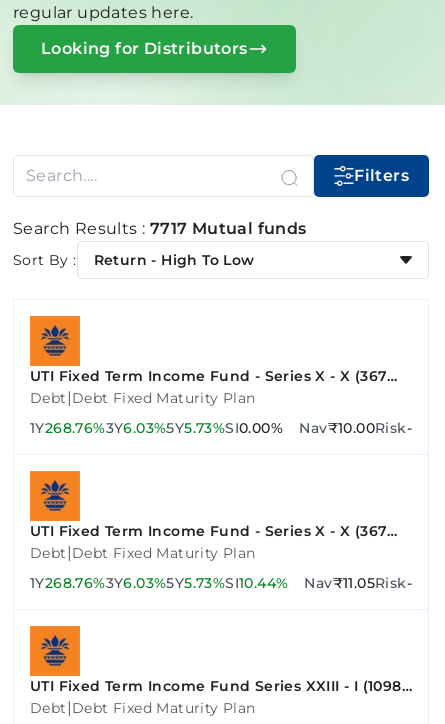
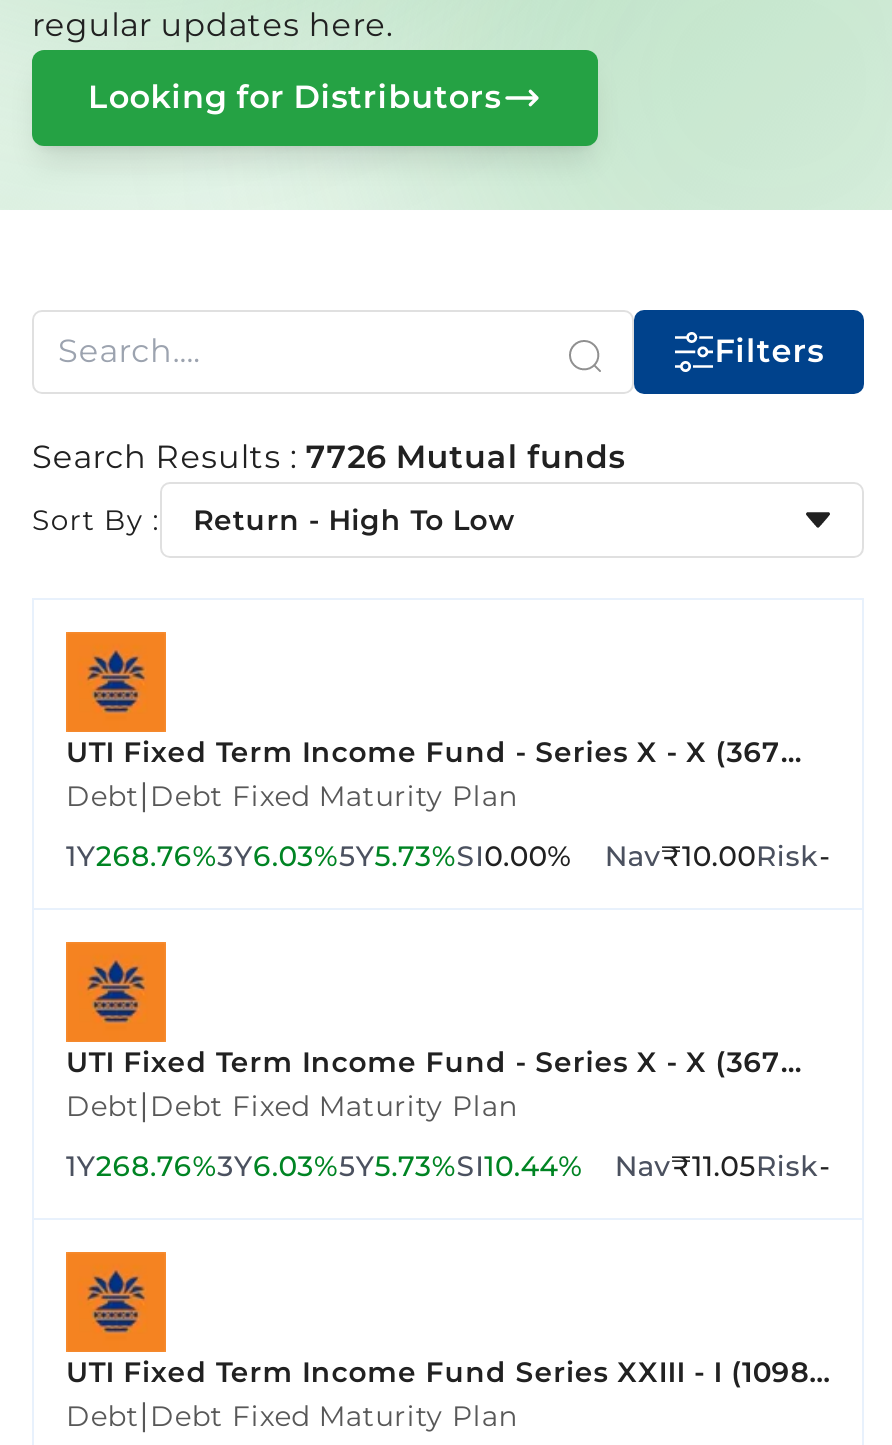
[13,219,307,238] Search Results : 7717 Mutual funds -> [32,438,625,476] Search Results : 7726 Mutual funds

